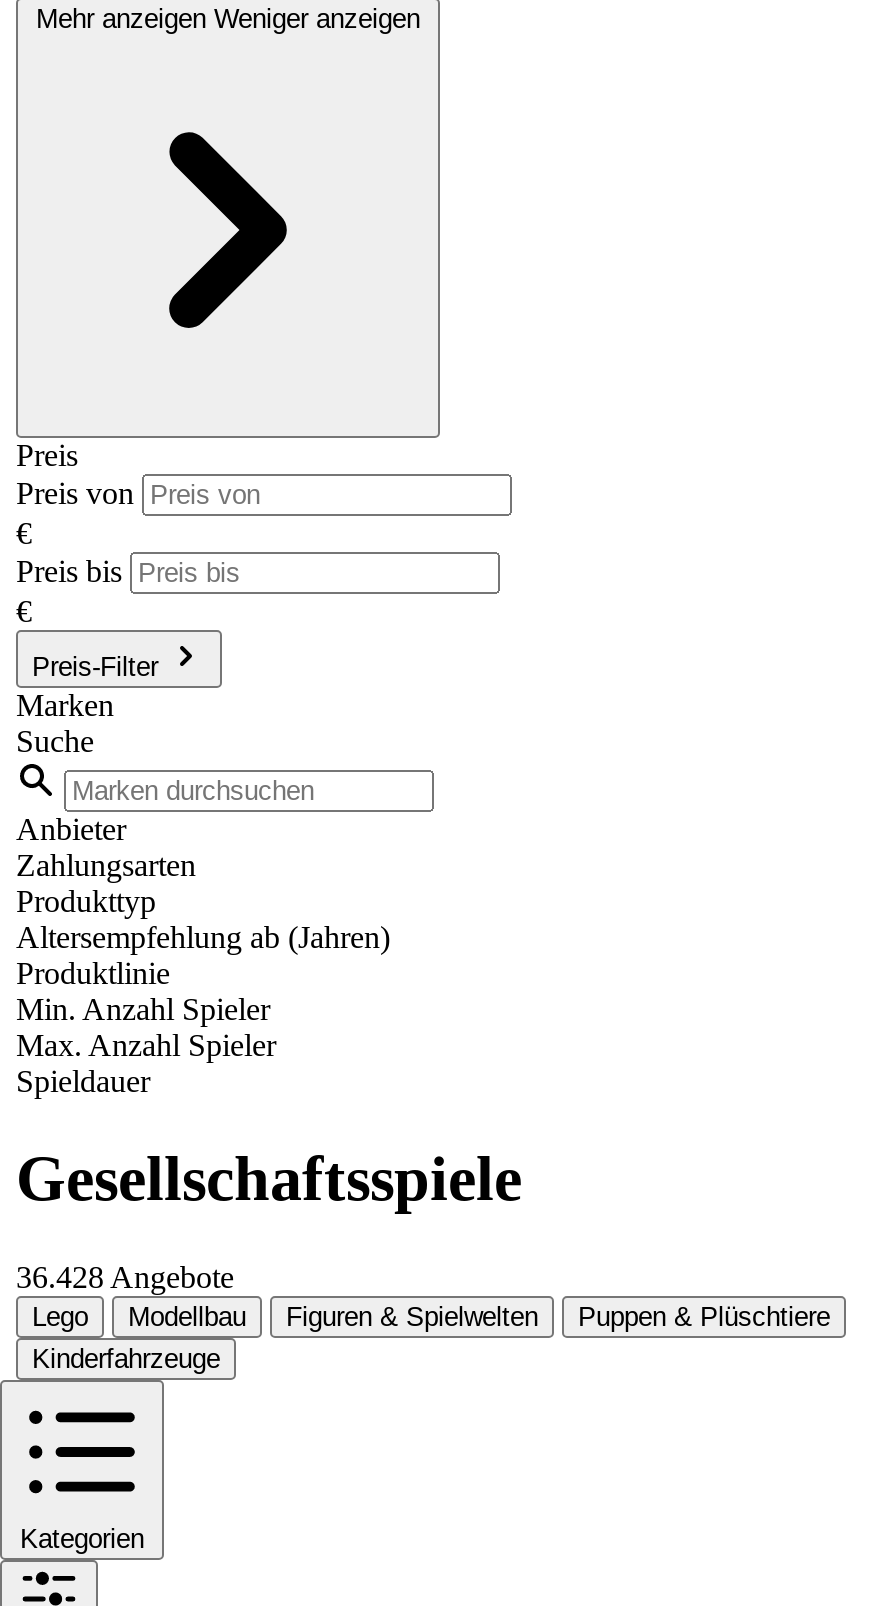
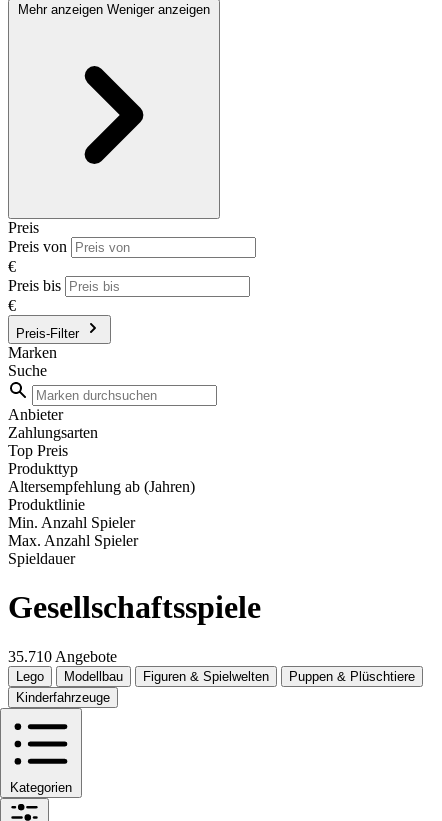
none -> [8,442,68,459] Top Preis
[16,1260,234,1294] 36.428 Angebote -> [8,648,117,665] 35.710 Angebote

